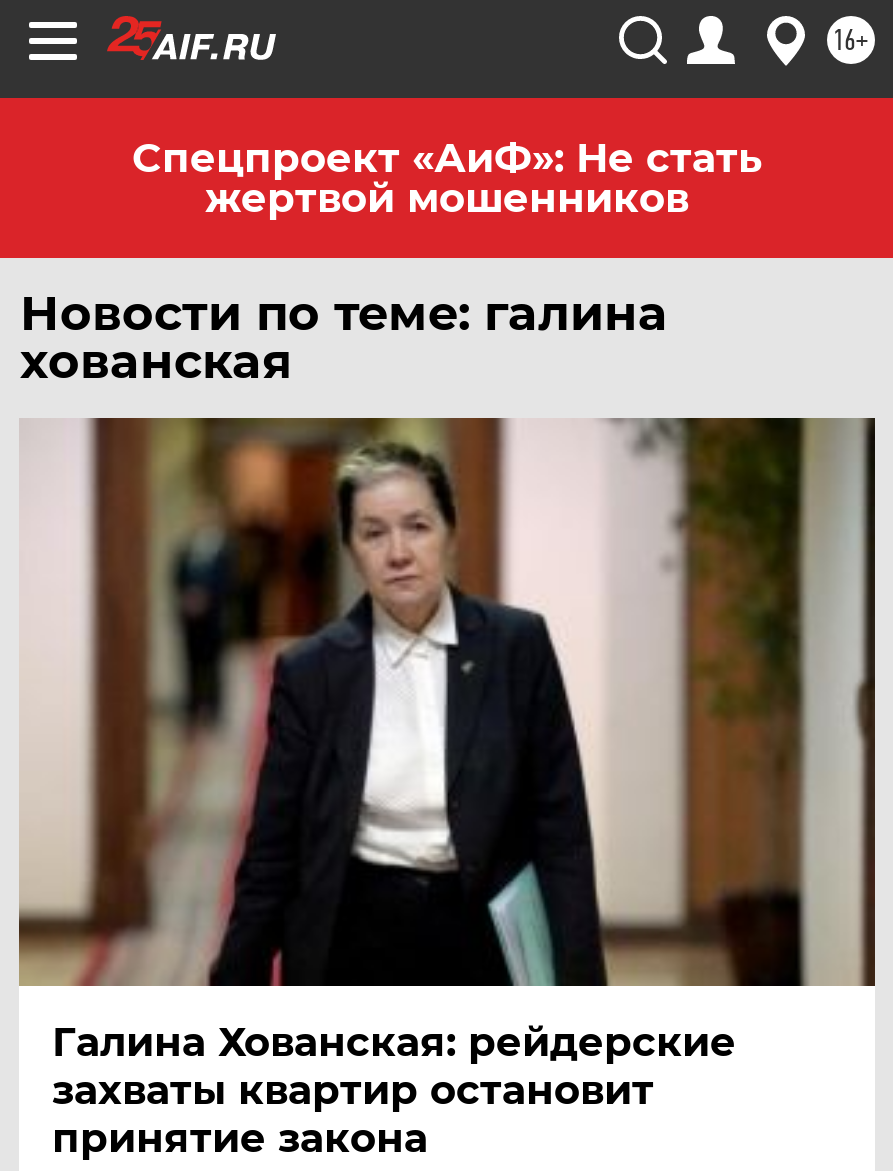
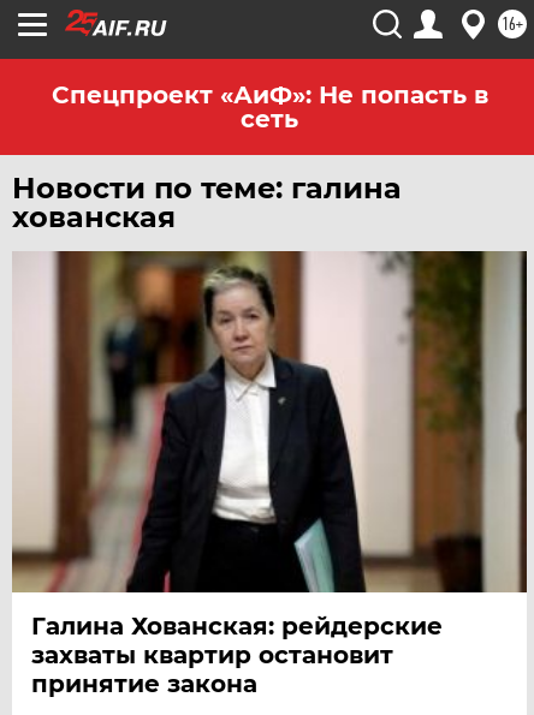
[132,134,762,222] Спецпроект «АиФ»: Не стать | жертвой мошенников -> [51,81,488,133] Спецпроект «АиФ»: Не попасть в | сеть

